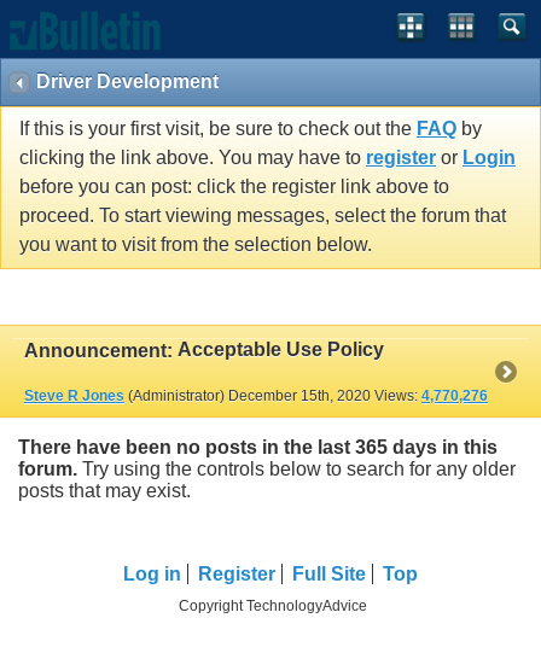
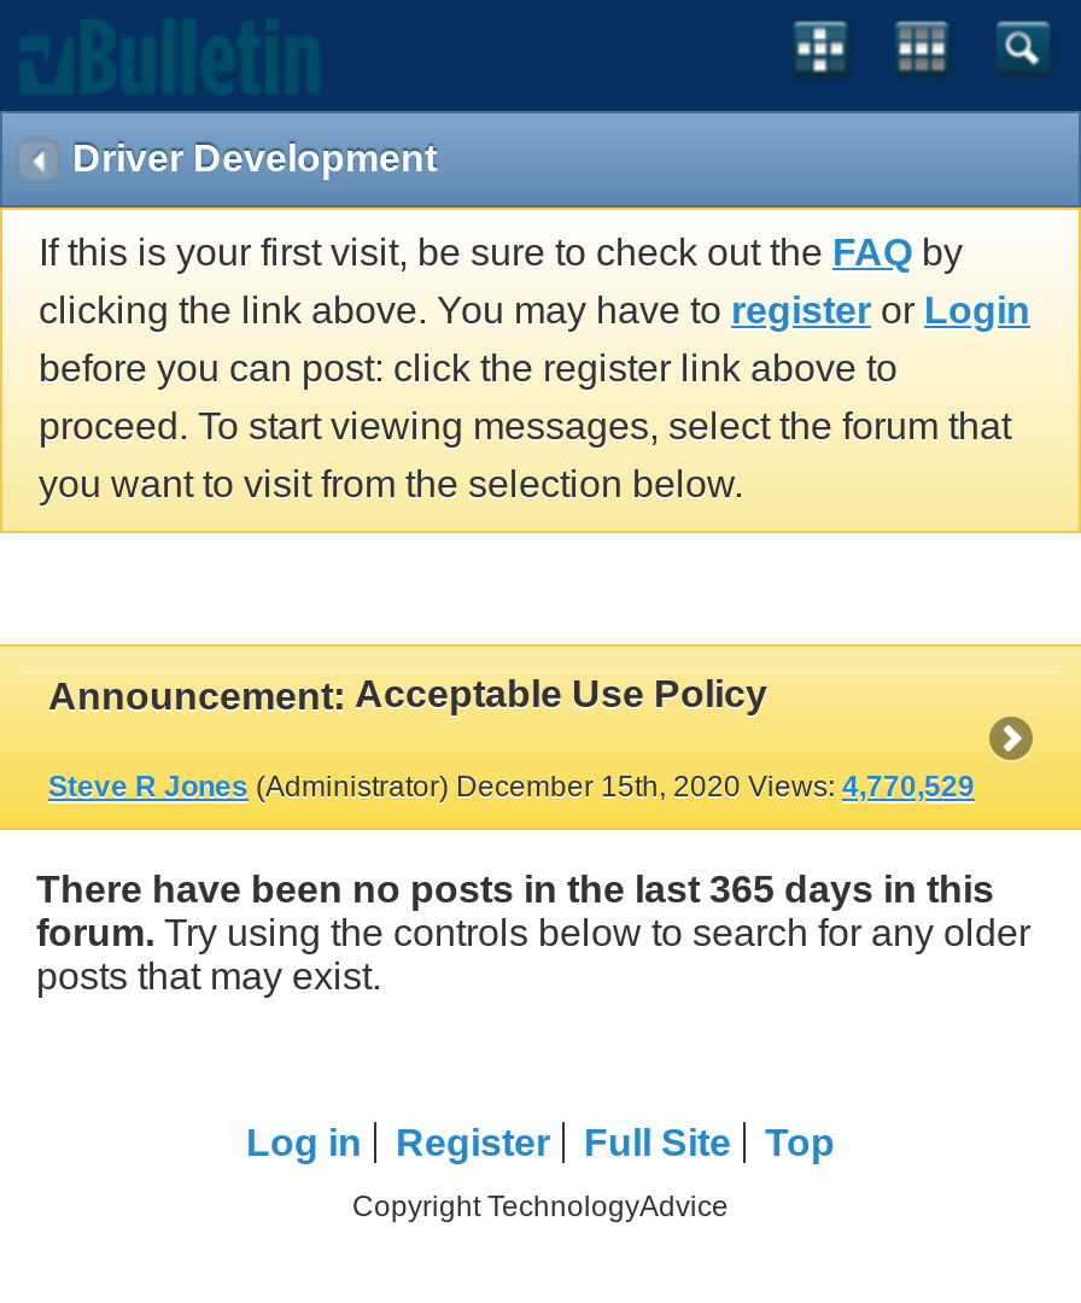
[24,387,488,404] Steve R Jones (Administrator) December 15th, 2020 Views: 4,770,276 -> [48,769,975,803] Steve R Jones (Administrator) December 15th, 2020 Views: 4,770,529

